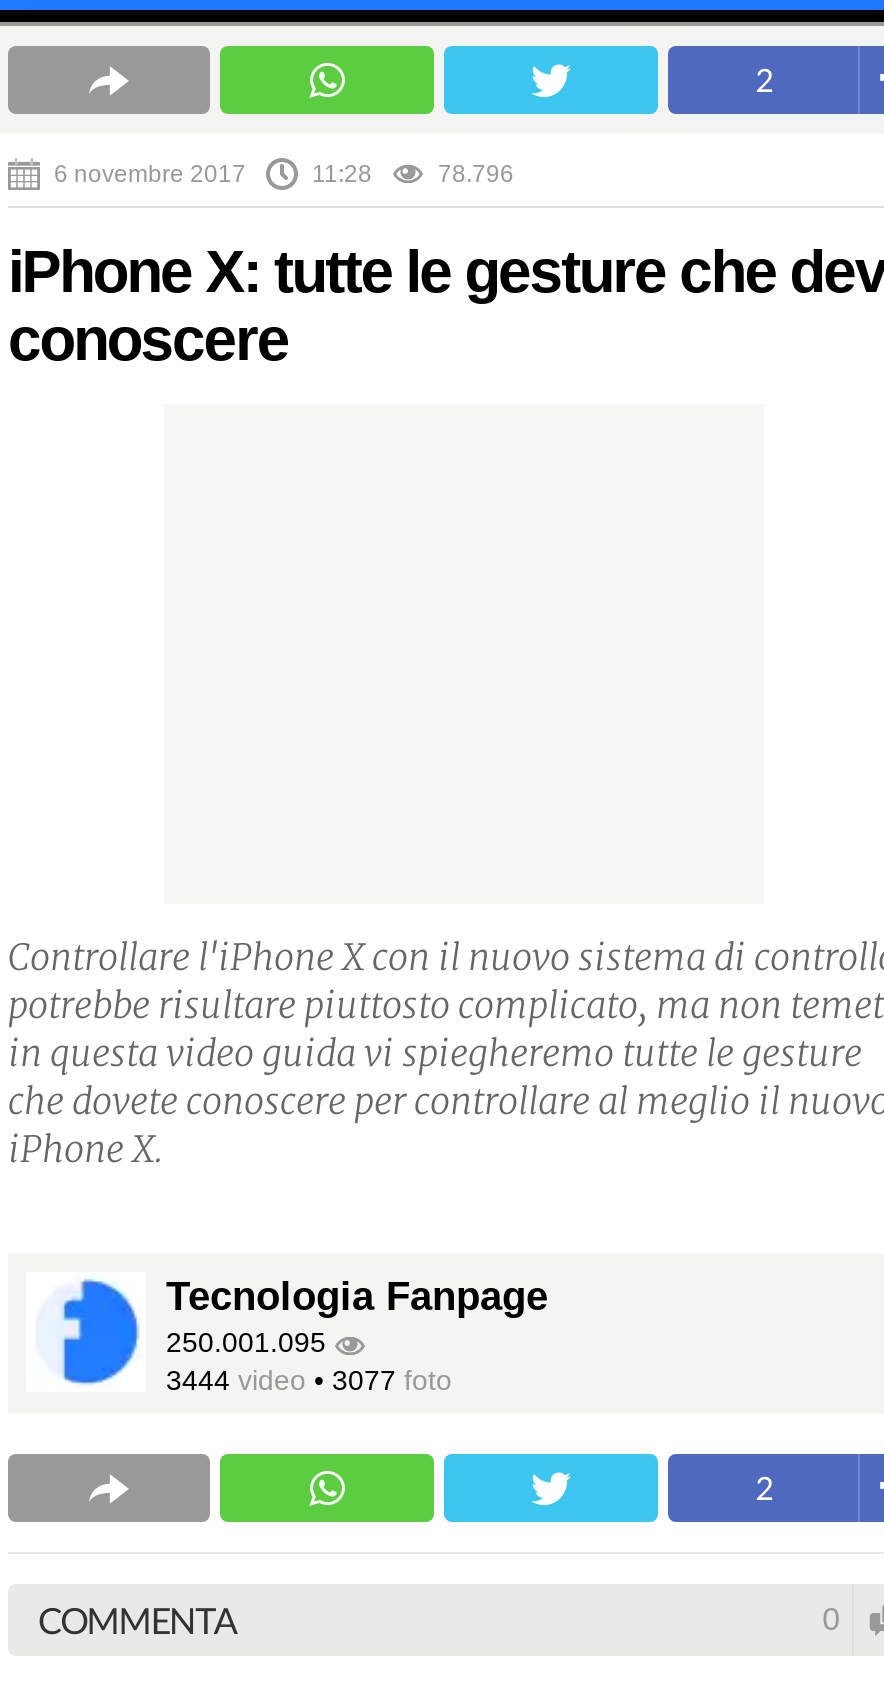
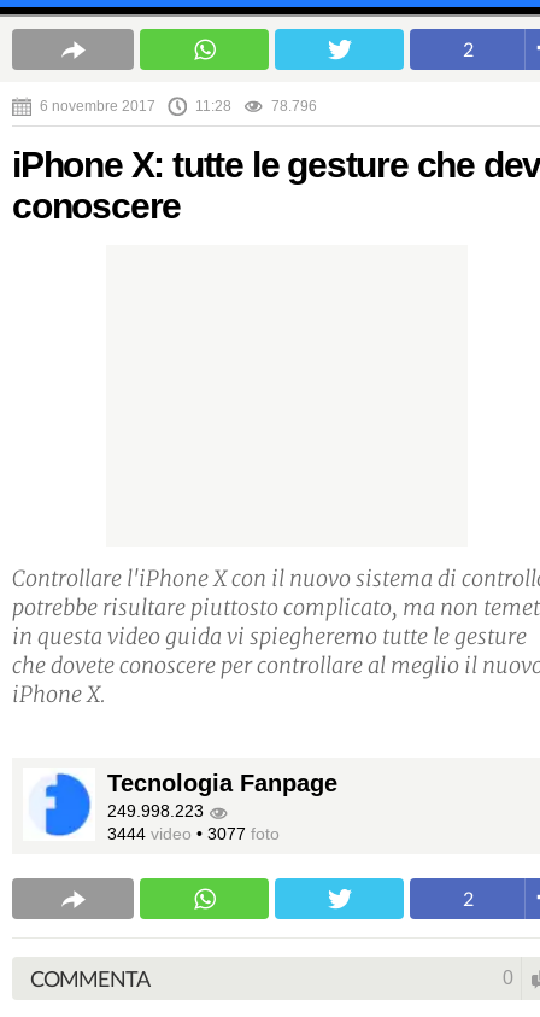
[166,1327,326,1359] 250.001.095 -> [107,801,204,821] 249.998.223

